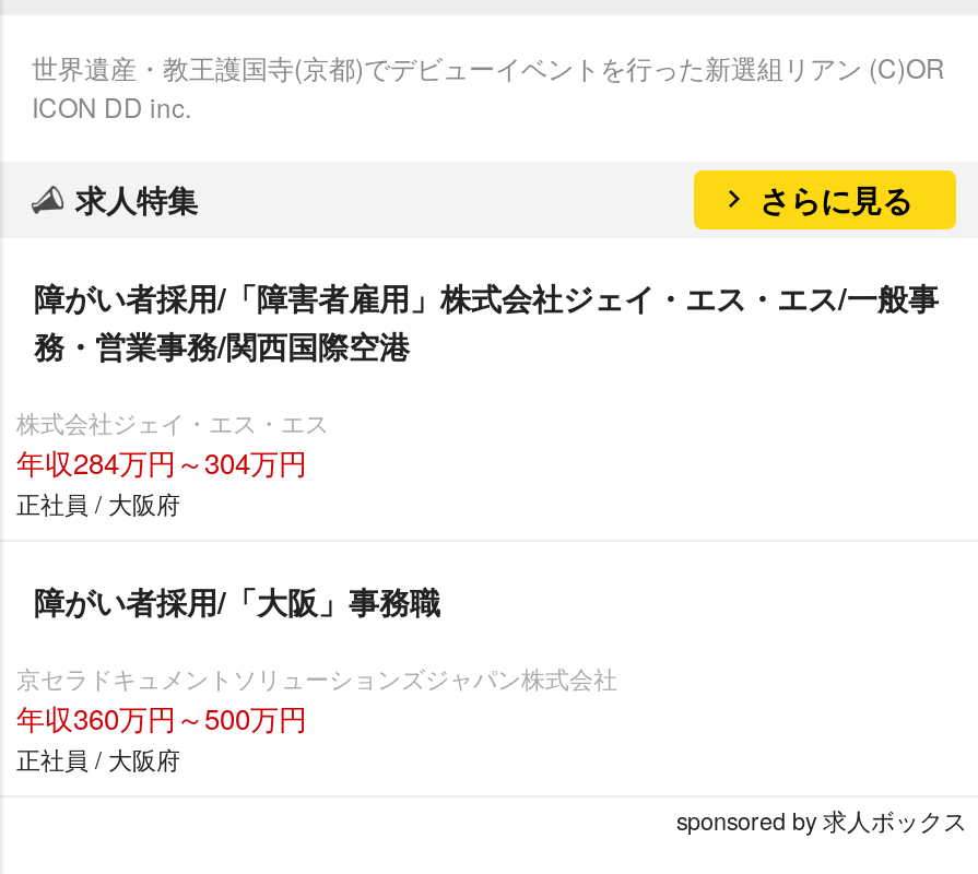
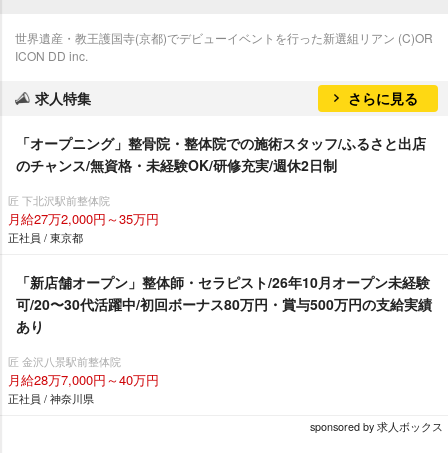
[34,275,939,367] 障がい者採用/「障害者雇用」株式会社ジェイ・エス・エス/一般事 | 務・営業事務/関西国際空港 -> [16,133,426,175] 「オープニング」整骨院・整体院での施術スタッフ/ふるさと出店 | のチャンス/無資格・未経験OK/研修充実/週休2日制
[16,406,329,520] 株式会社ジェイ・エス・エス | 年収284万円～304万円 | 正社員 / 大阪府 -> [8,193,159,245] 匠 下北沢駅前整体院 | 月給27万2,000円～35万円 | 正社員 / 東京都
[34,579,440,623] 障がい者採用/「大阪」事務職 -> [16,272,432,336] 「新店舗オープン」整体師・セラピスト/26年10月オープン未経験 | 可/20〜30代活躍中/初回ボーナス80万円・賞与500万円の支給実績 | あり
[16,662,617,776] 京セラドキュメントソリューションズジャパン株式会社 | 年収360万円～500万円 | 正社員 / 大阪府 -> [8,354,159,406] 匠 金沢八景駅前整体院 | 月給28万7,000円～40万円 | 正社員 / 神奈川県

